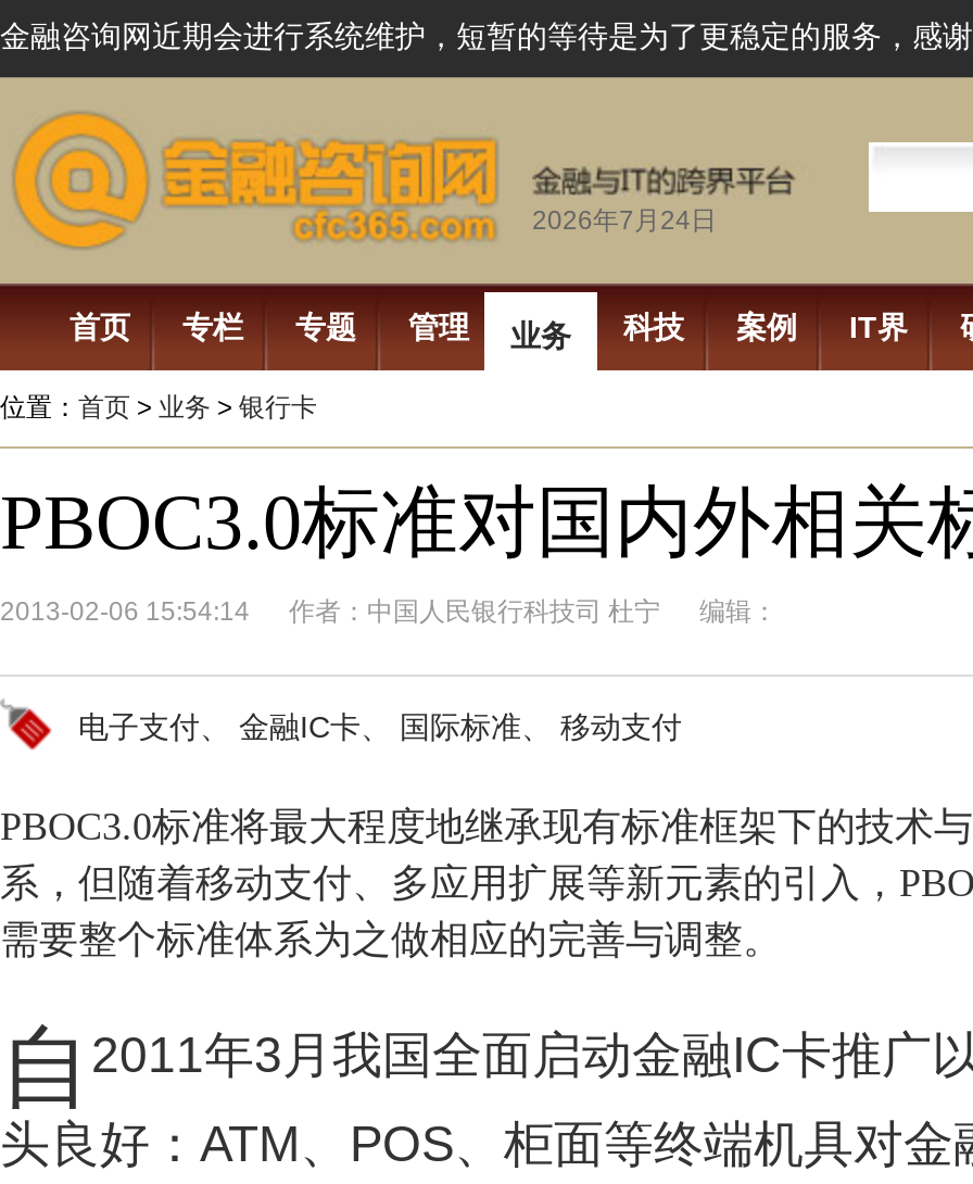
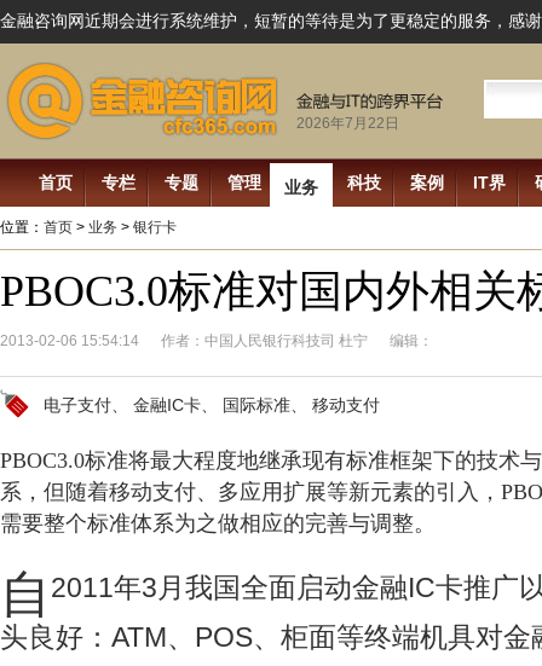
[532,205,717,236] 2026年7月24日 -> [296,115,399,132] 2026年7月22日

